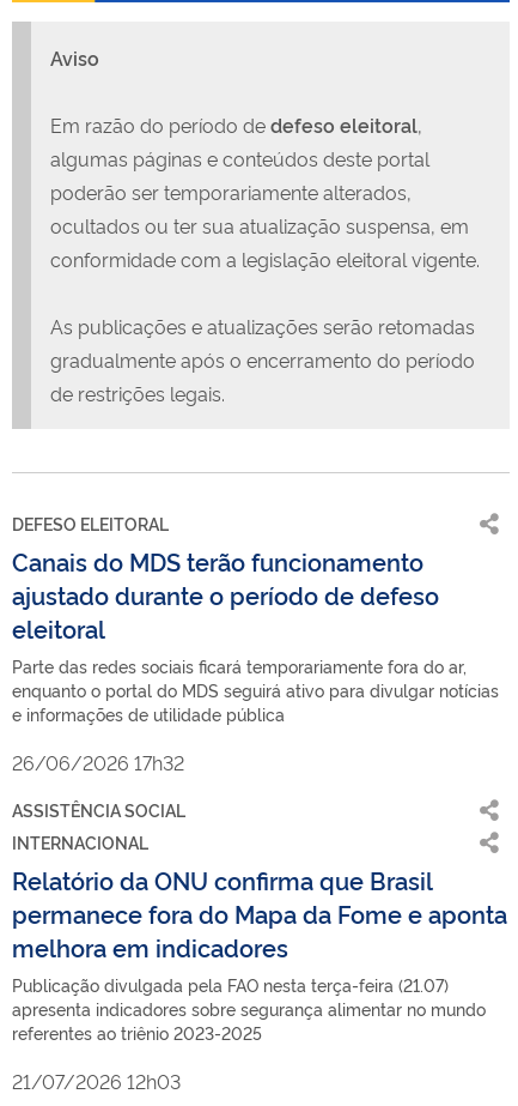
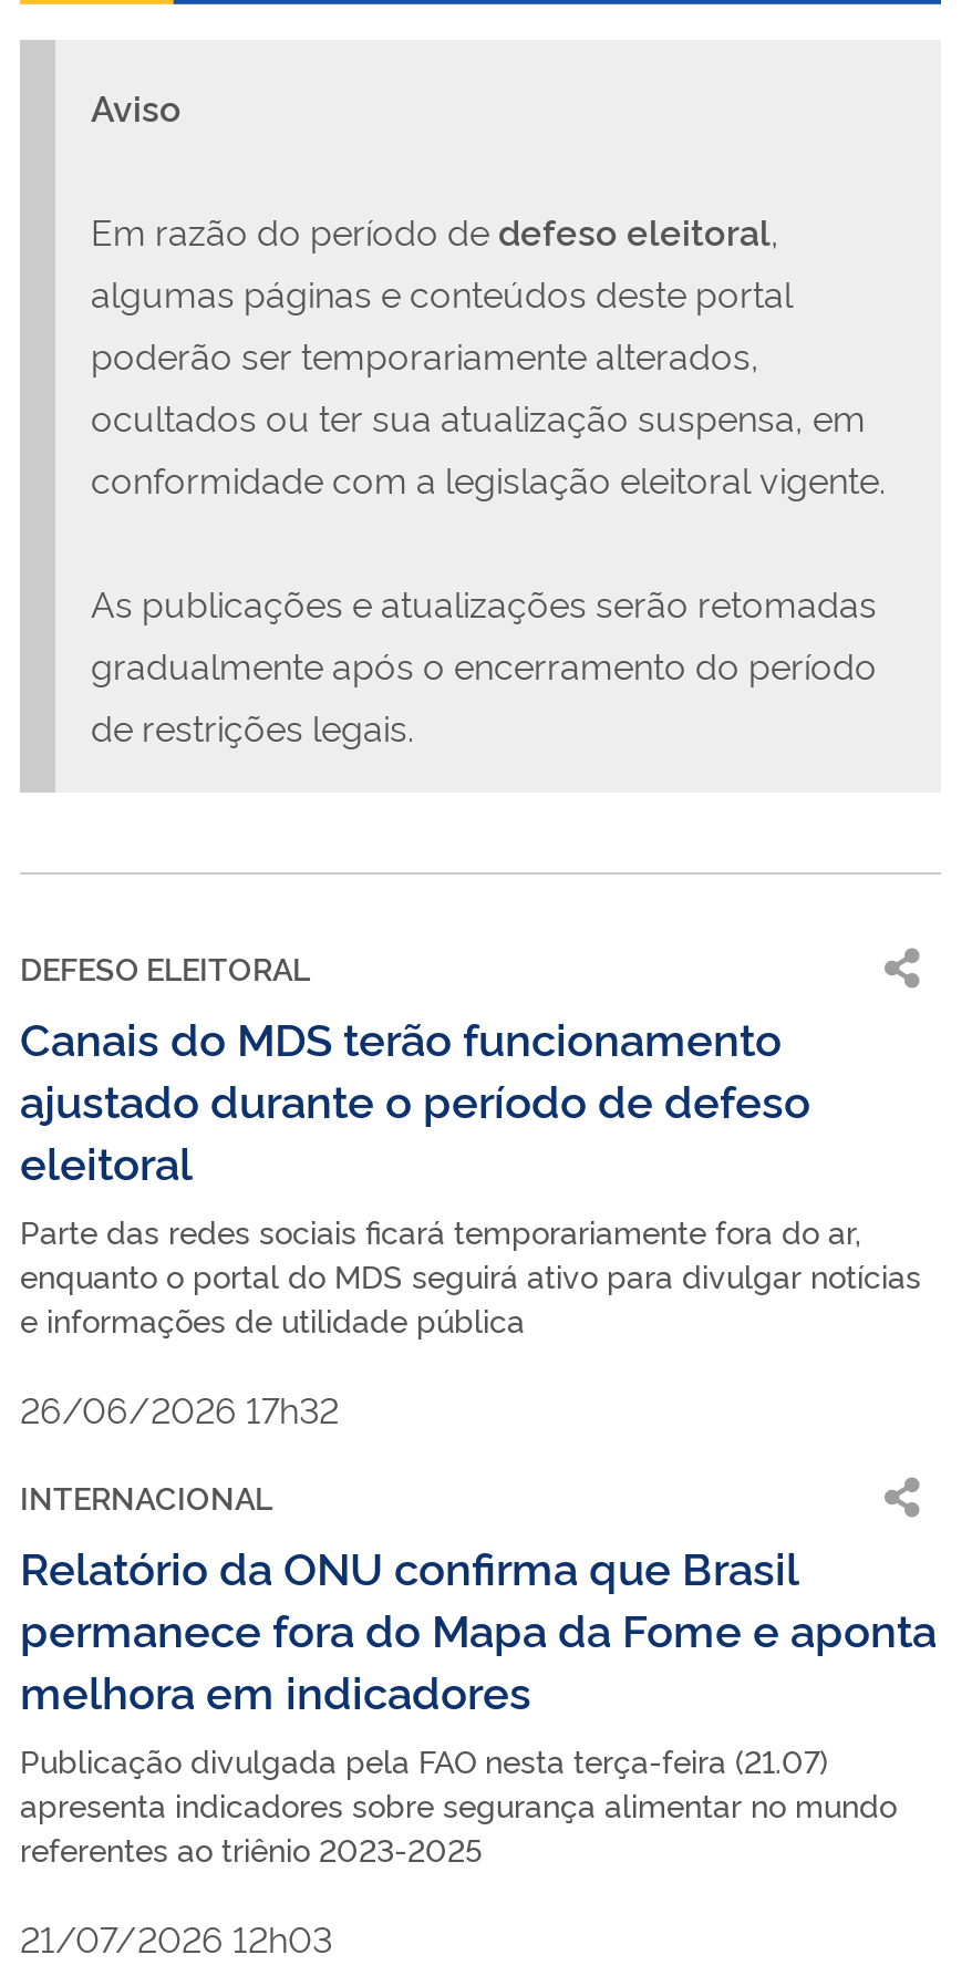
[12,798,185,820] ASSISTÊNCIA SOCIAL -> none

